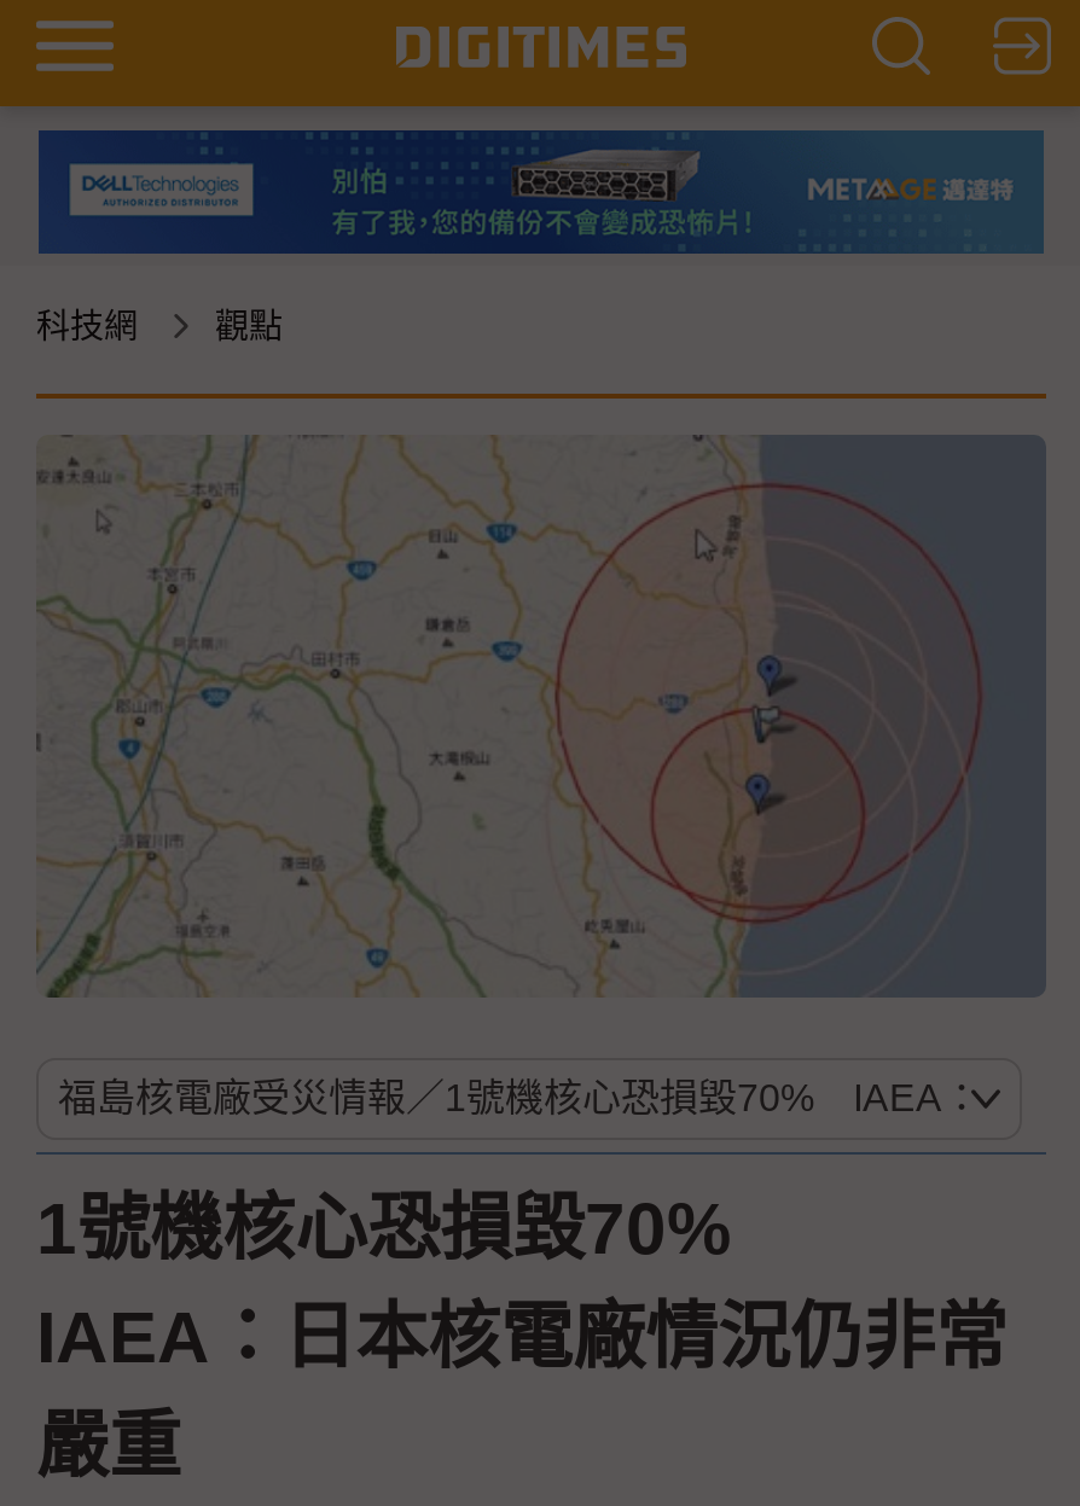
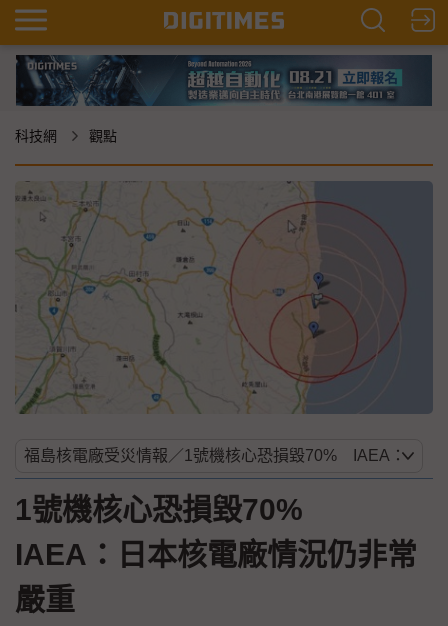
[36,128,1044,256] [image] -> [15,54,432,107] [image]

